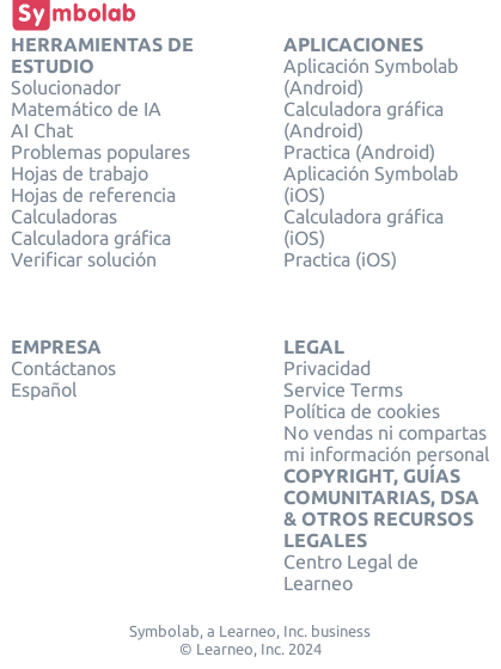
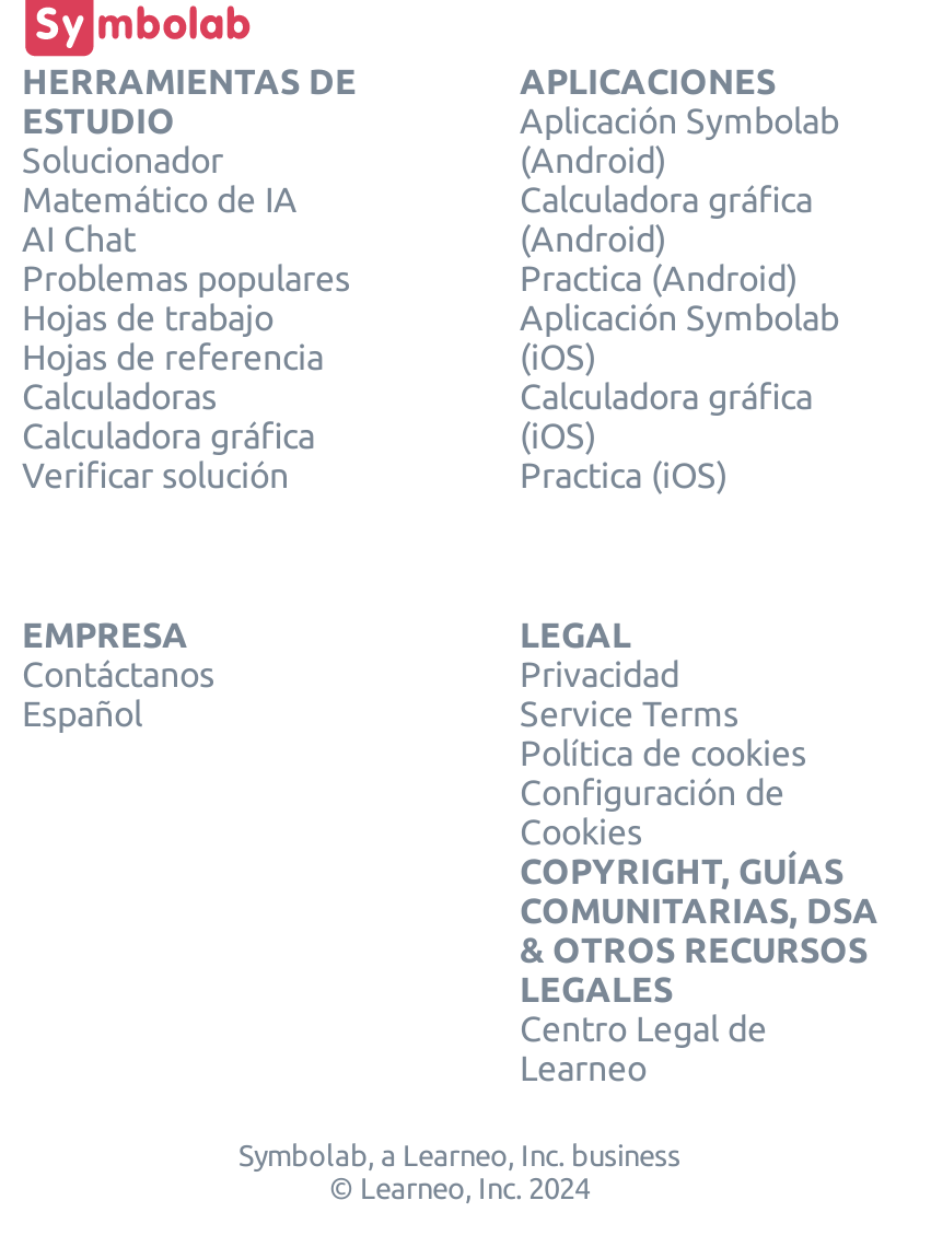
[283,422,488,465] No vendas ni compartas | mi información personal -> [520,773,784,852] Configuración de | Cookies

